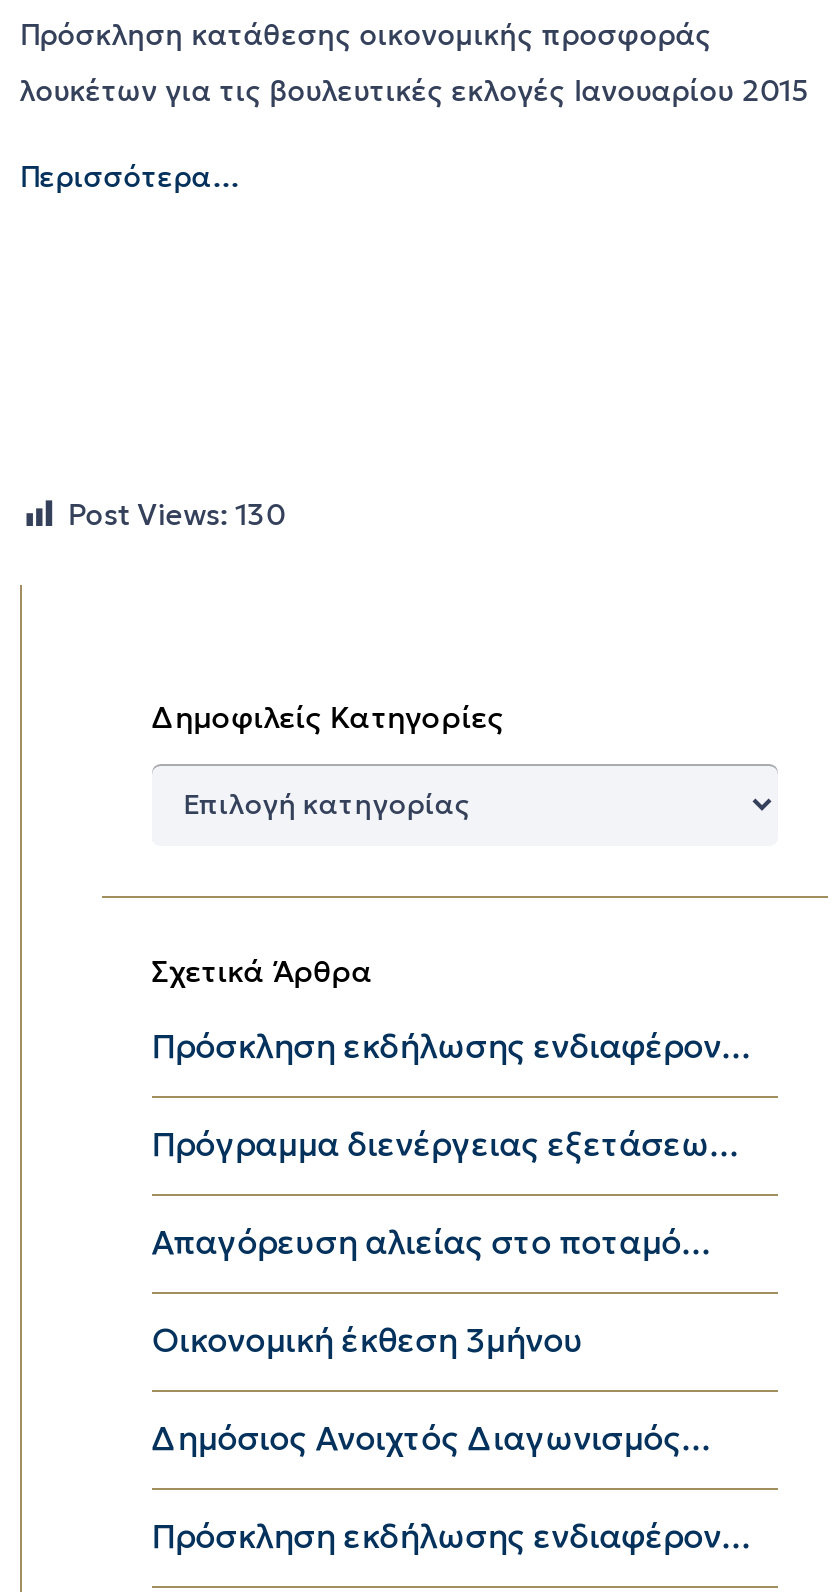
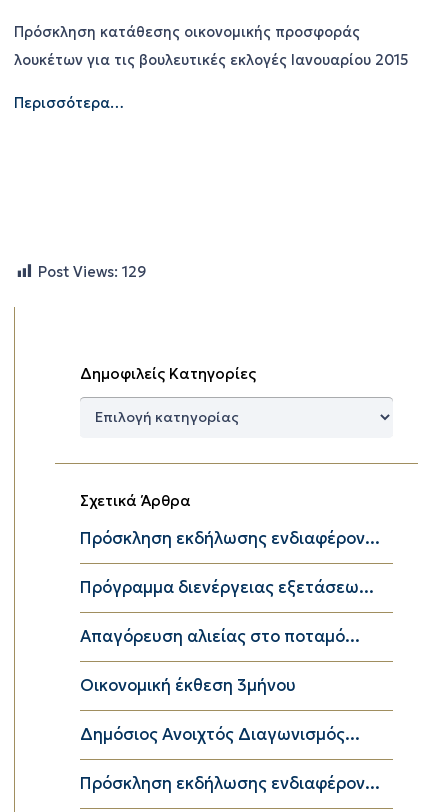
[68,496,286,532] Post Views: 130 -> [38,263,146,281] Post Views: 129

